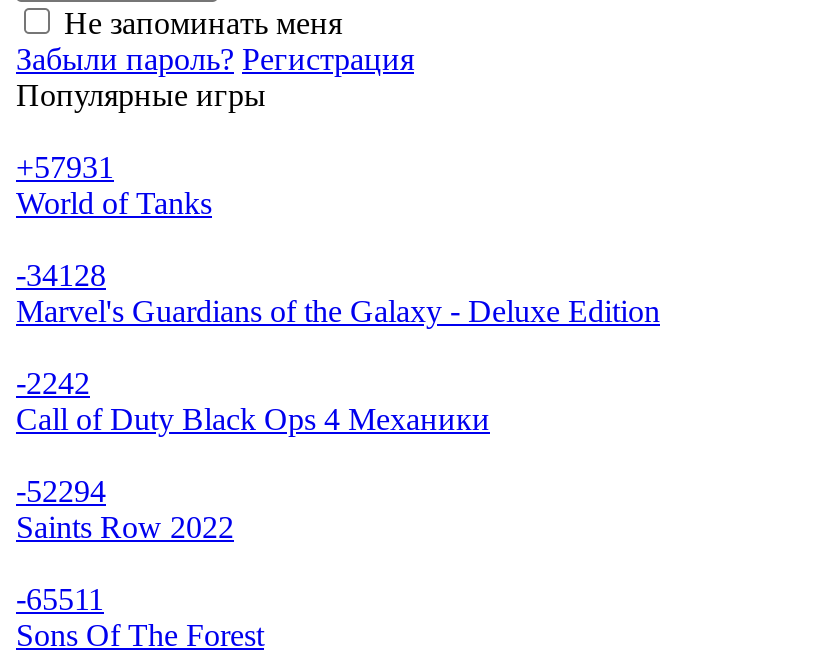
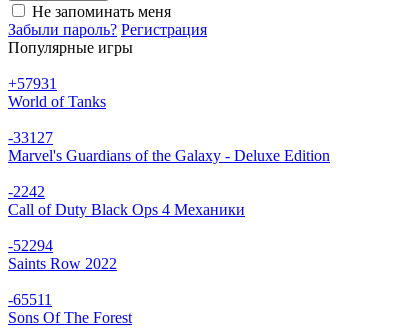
[16,258,106,292] -34128 -> [8,129,53,146] -33127

